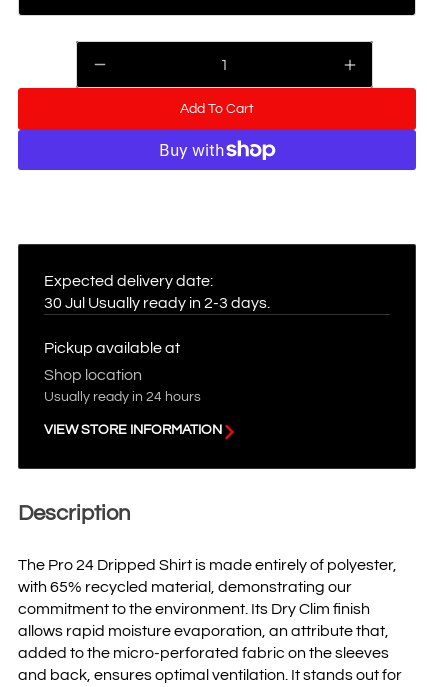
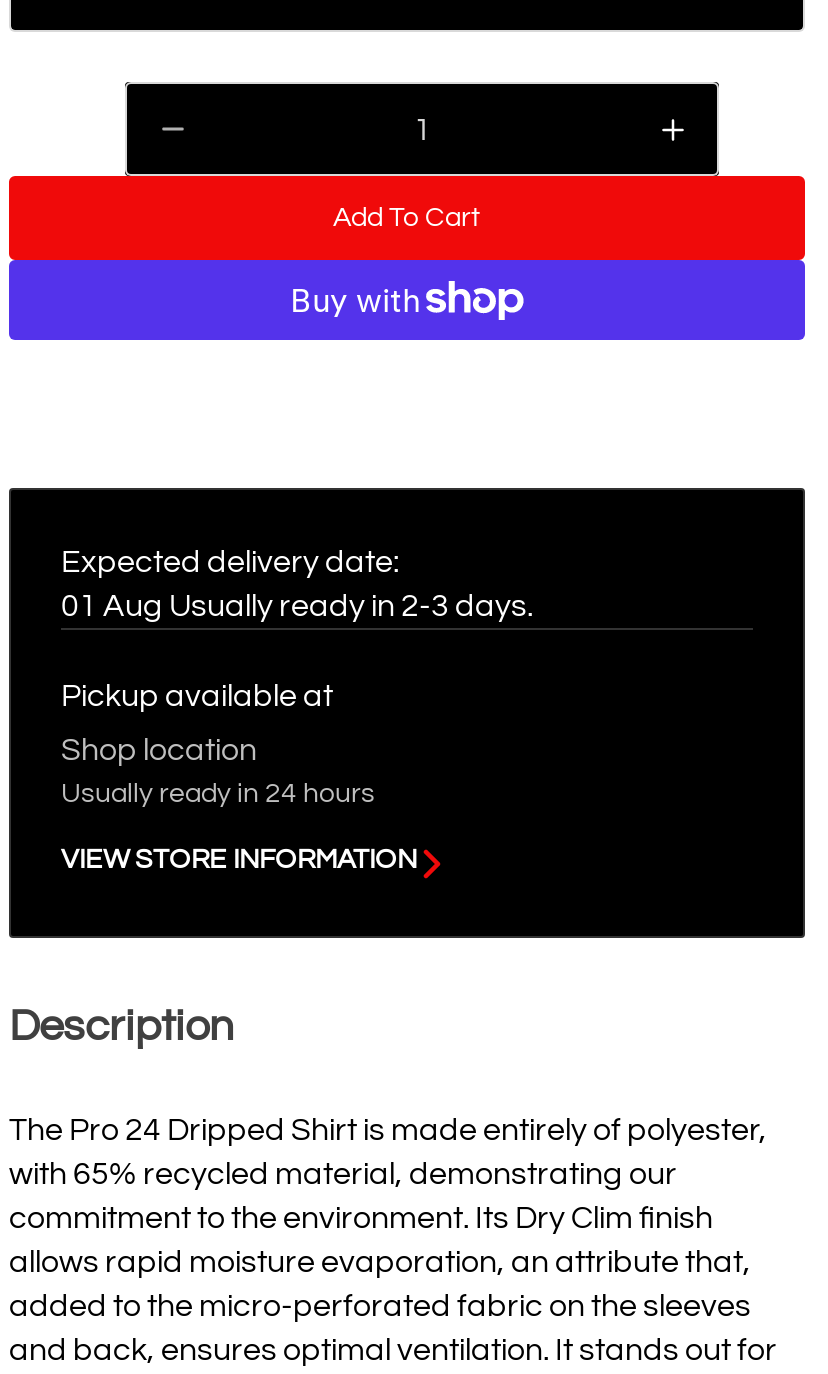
[44,295,270,311] 30 Jul Usually ready in 2-3 days. -> [61,590,533,622] 01 Aug Usually ready in 2-3 days.

